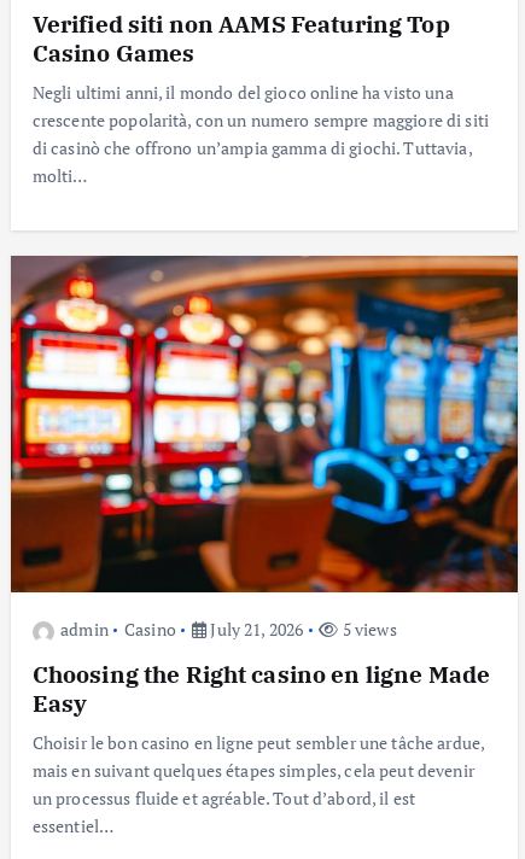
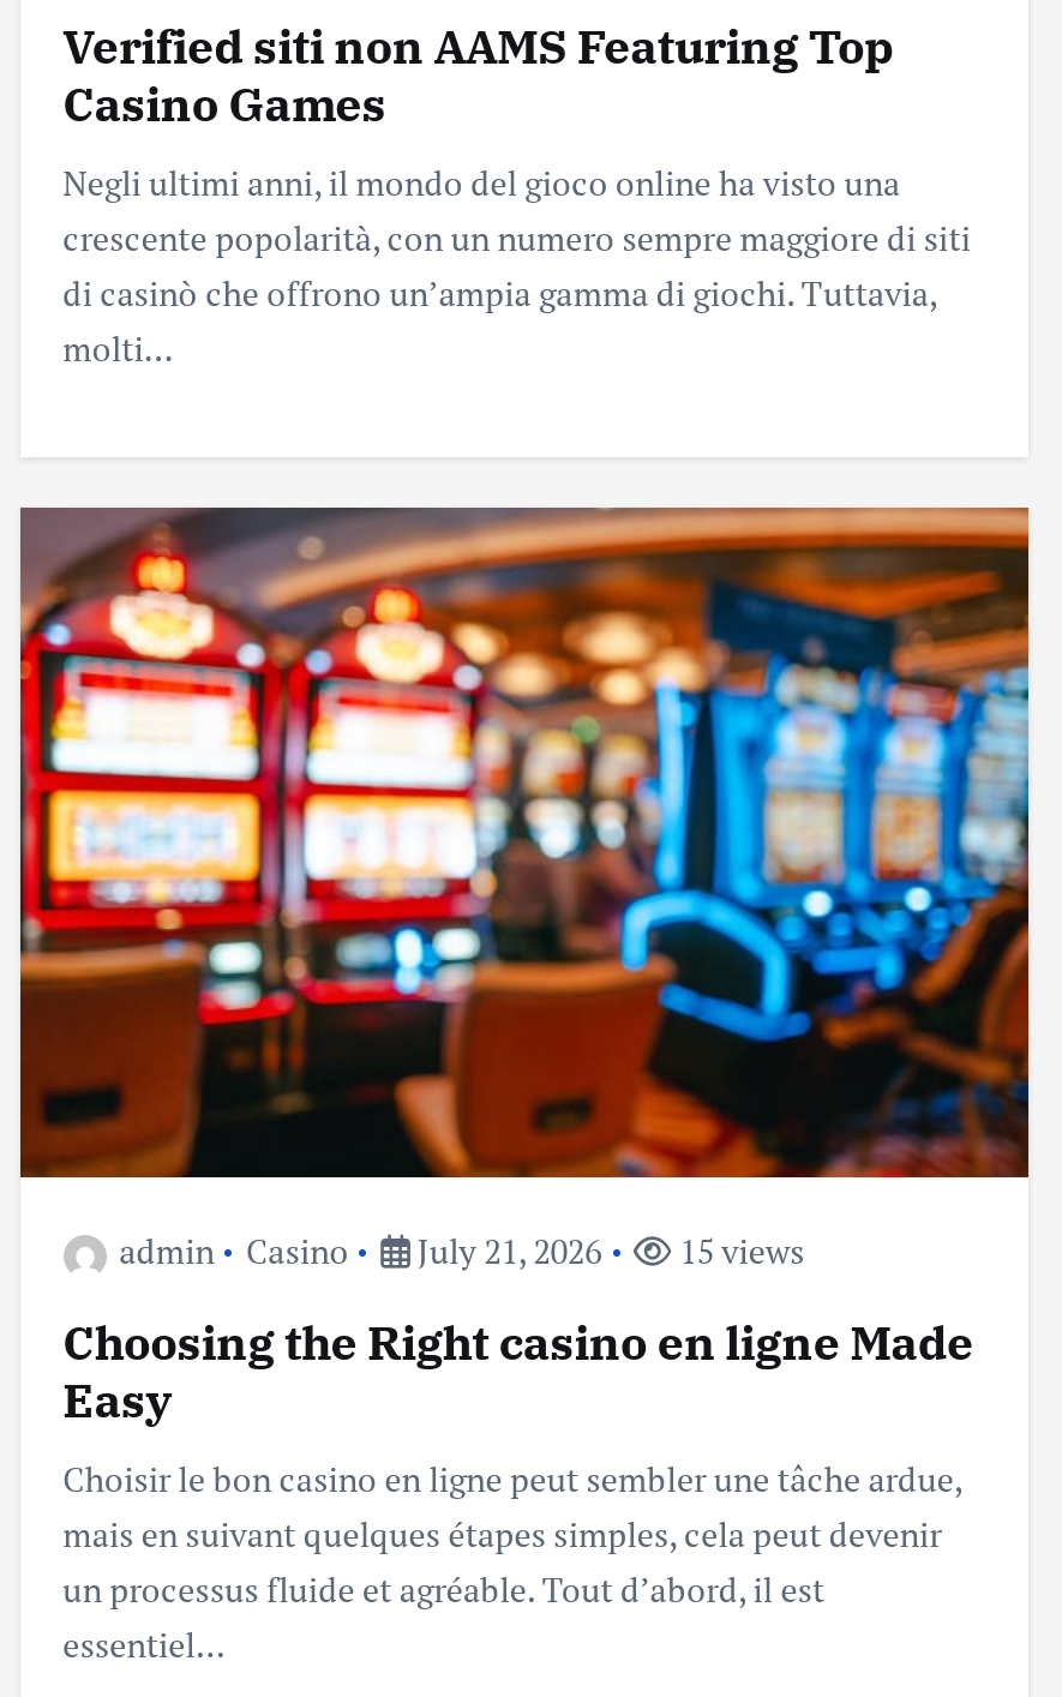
[60,618,397,641] admin Casino July 21, 2026 5 views -> [119,1228,805,1274] admin Casino July 21, 2026 15 views

